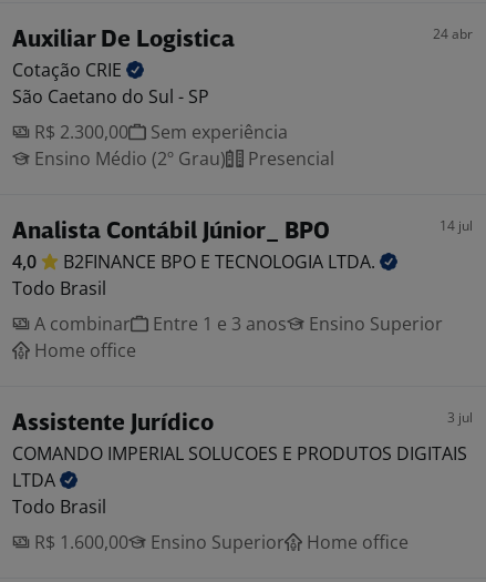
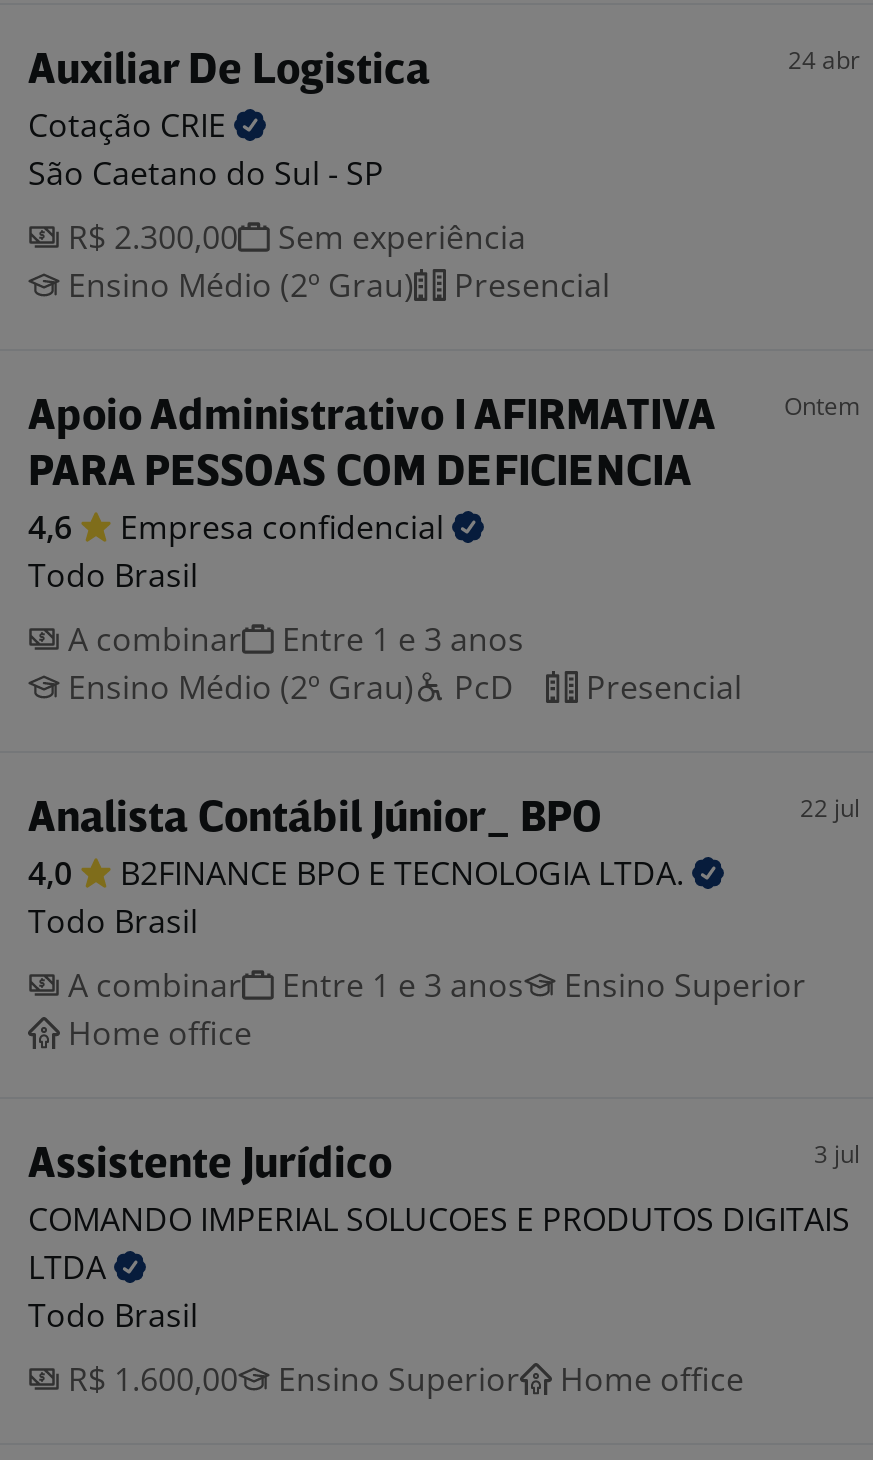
none -> [28,397,714,495] Apoio Administrativo I AFIRMATIVA | PARA PESSOAS COM DEFICIENCIA
none -> [28,389,860,709] Ontem | 4,6 | Empresa confidencial | Todo Brasil | A combinar | Entre 1 e 3 anos | Ensino Médio (2º Grau) | PcD | Presencial
[440,216,473,235] 14 jul -> [800,791,860,825] 22 jul

